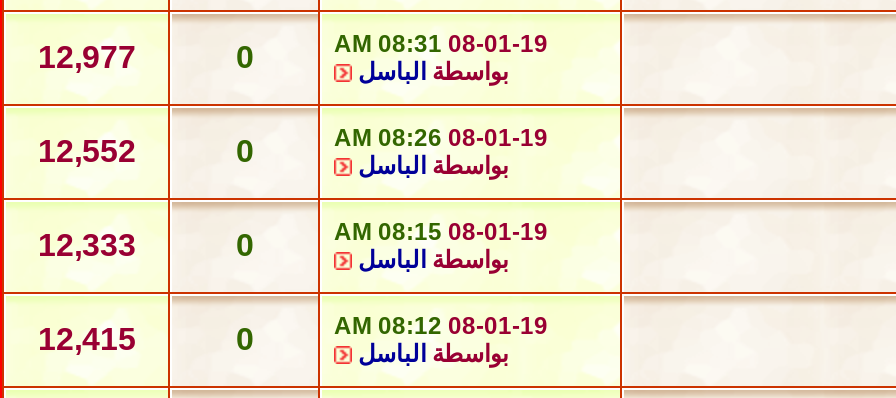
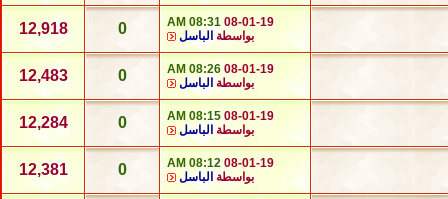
[38,40,136,74] 12,977 -> [19,20,68,37] 12,918
[38,134,136,168] 12,552 -> [19,67,68,84] 12,483
[38,228,136,262] 12,333 -> [19,114,68,131] 12,284
[38,322,136,356] 12,415 -> [19,161,68,178] 12,381

